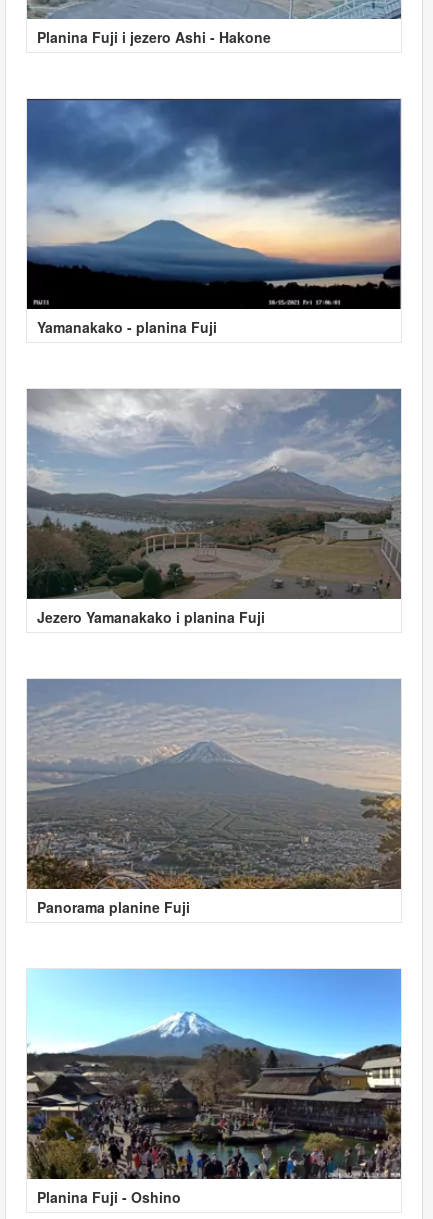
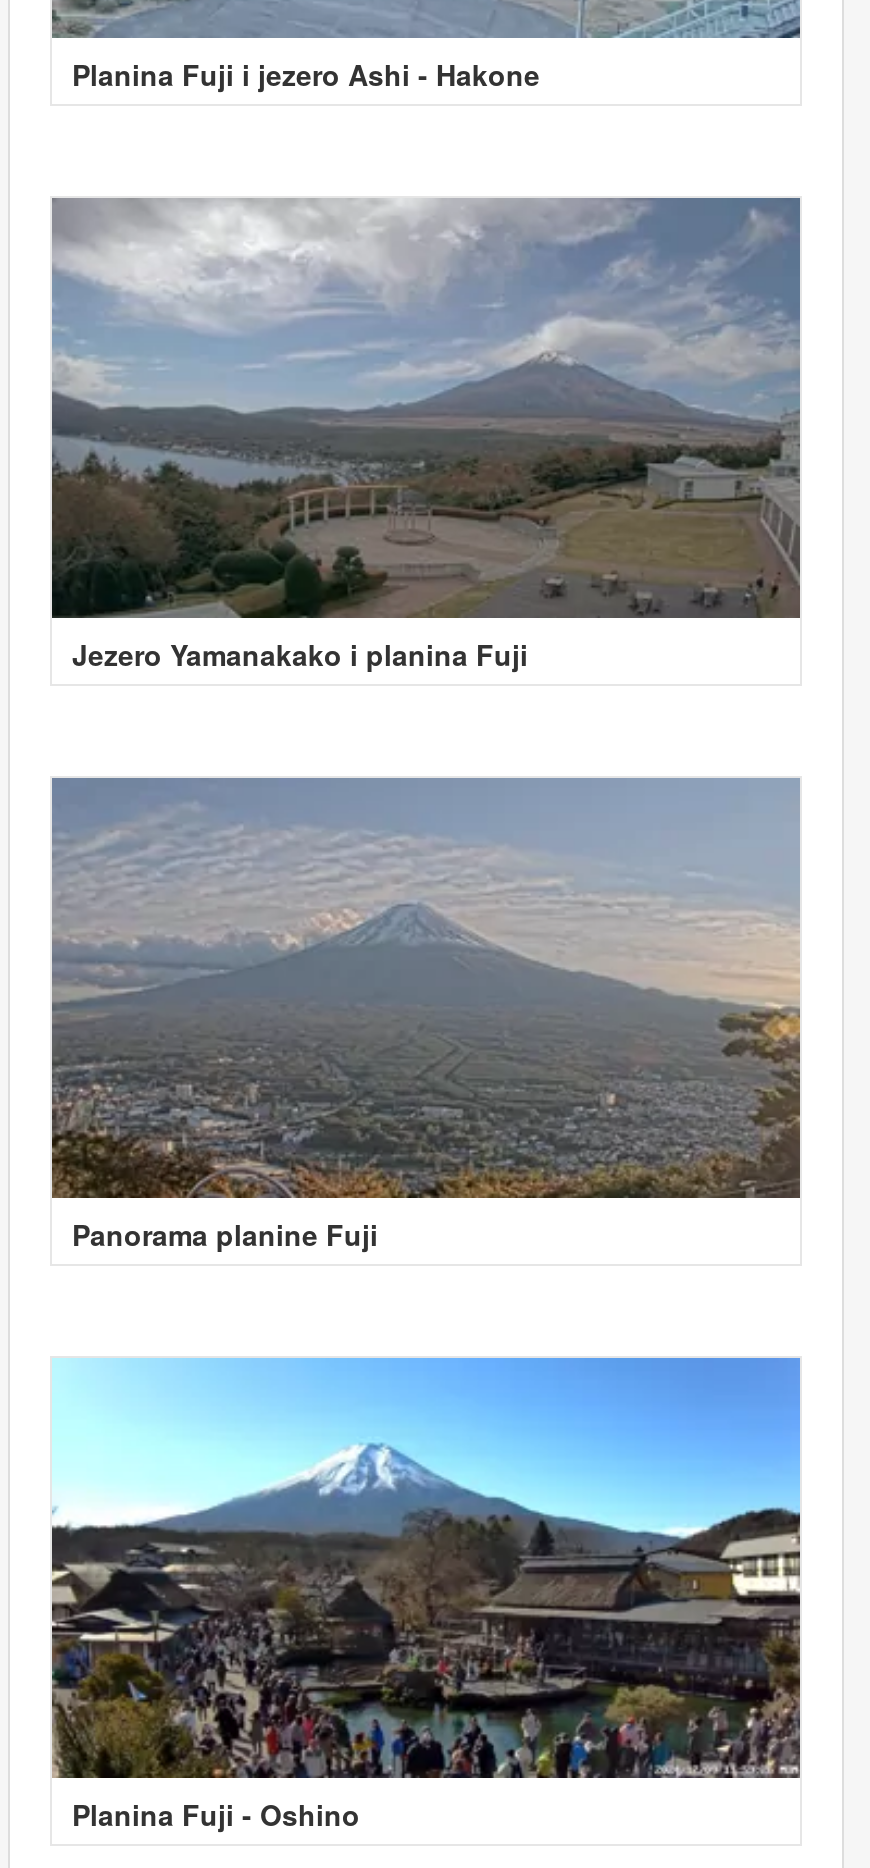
[27,98,401,337] [image] | Yamanakako - planina Fuji -> none

